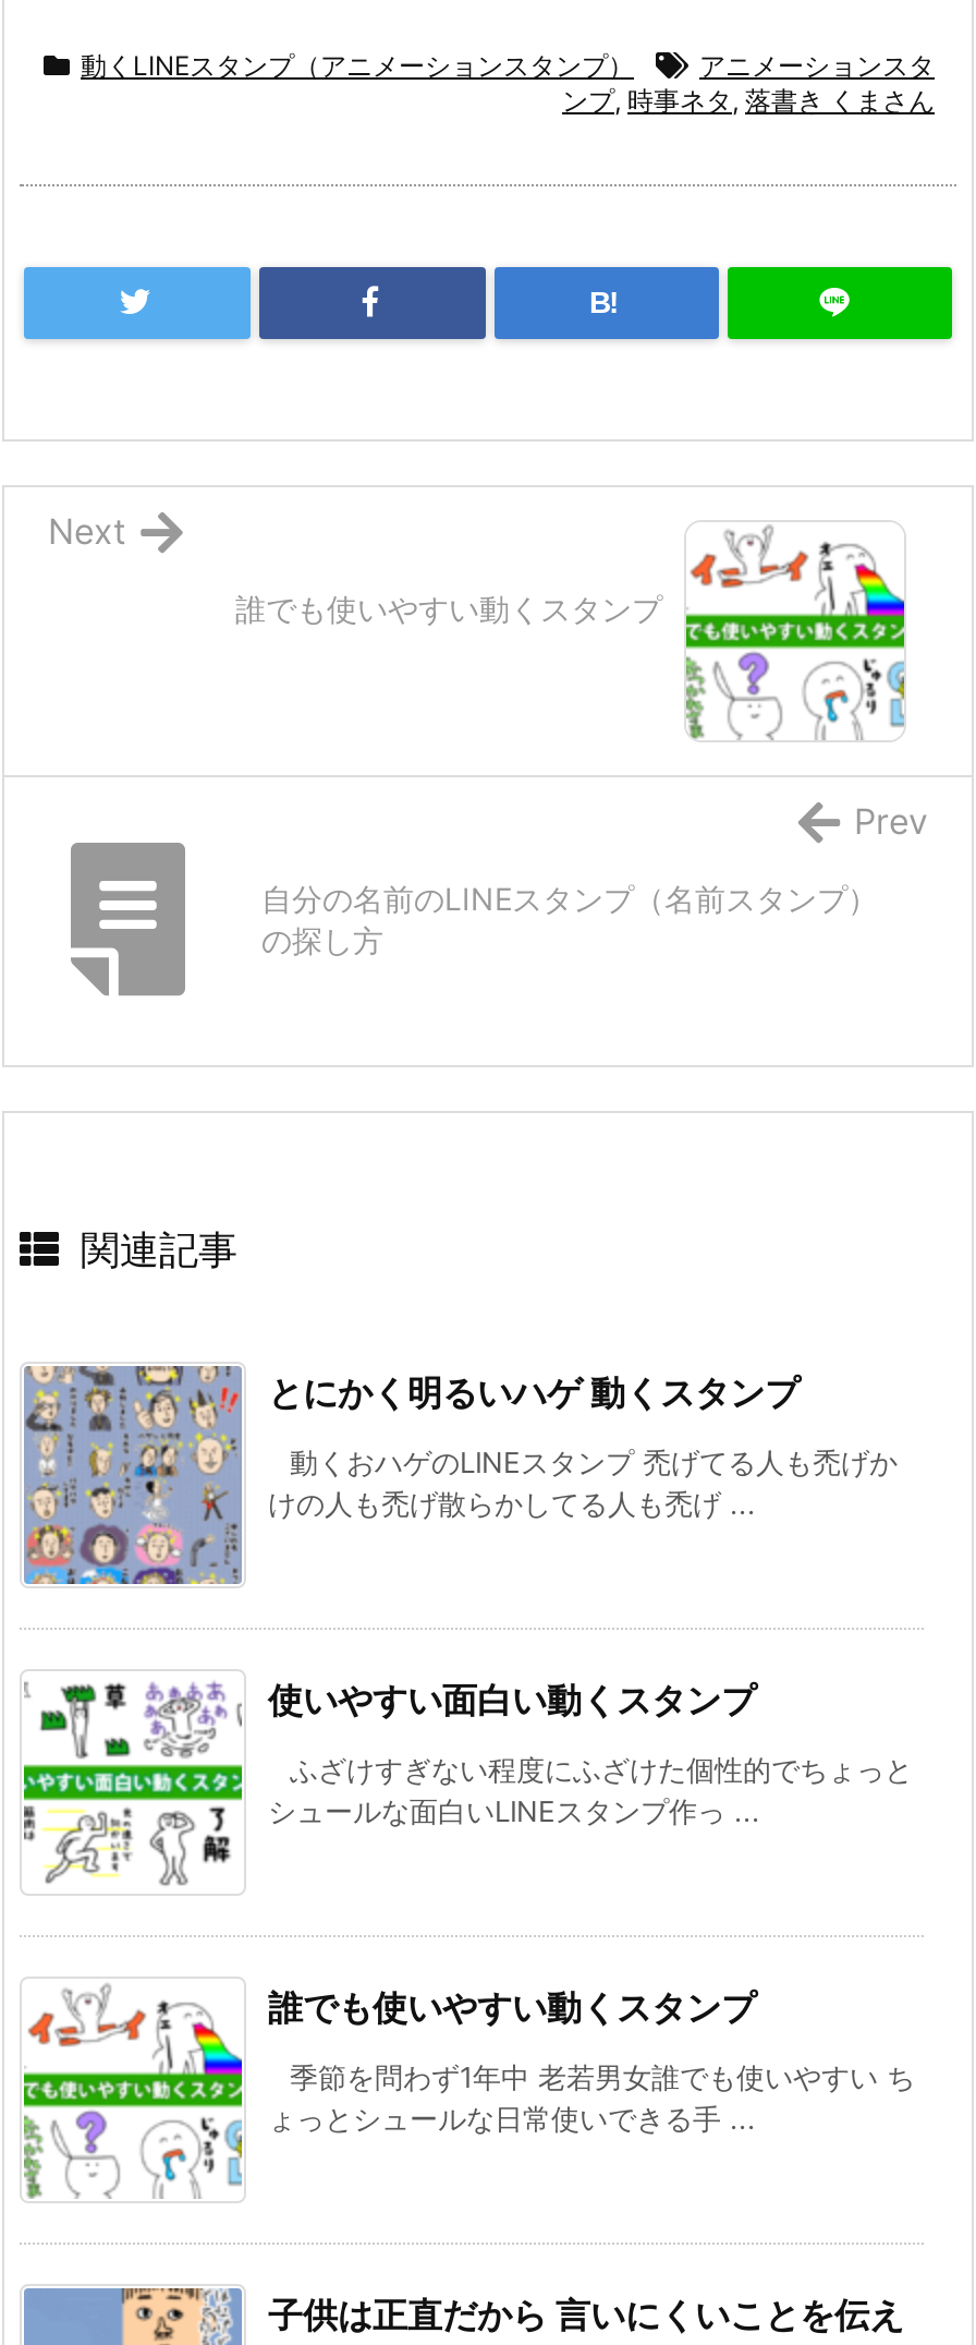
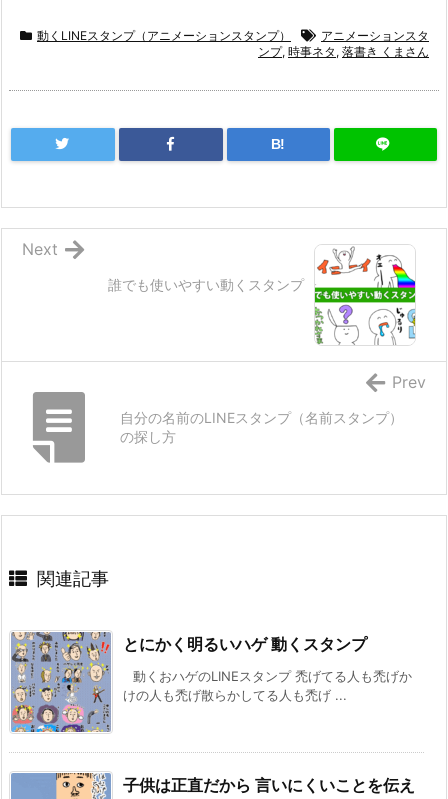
[22,1678,913,1889] [image] | 使いやすい面白い動くスタンプ | ふざけすぎない程度にふざけた個性的でちょっと | シュールな面白いLINEスタンプ作っ ... -> none
[22,1981,915,2199] [image] | 誰でも使いやすい動くスタンプ | 季節を問わず1年中 老若男女誰でも使いやすい ち | ょっとシュールな日常使いできる手 ... -> none

